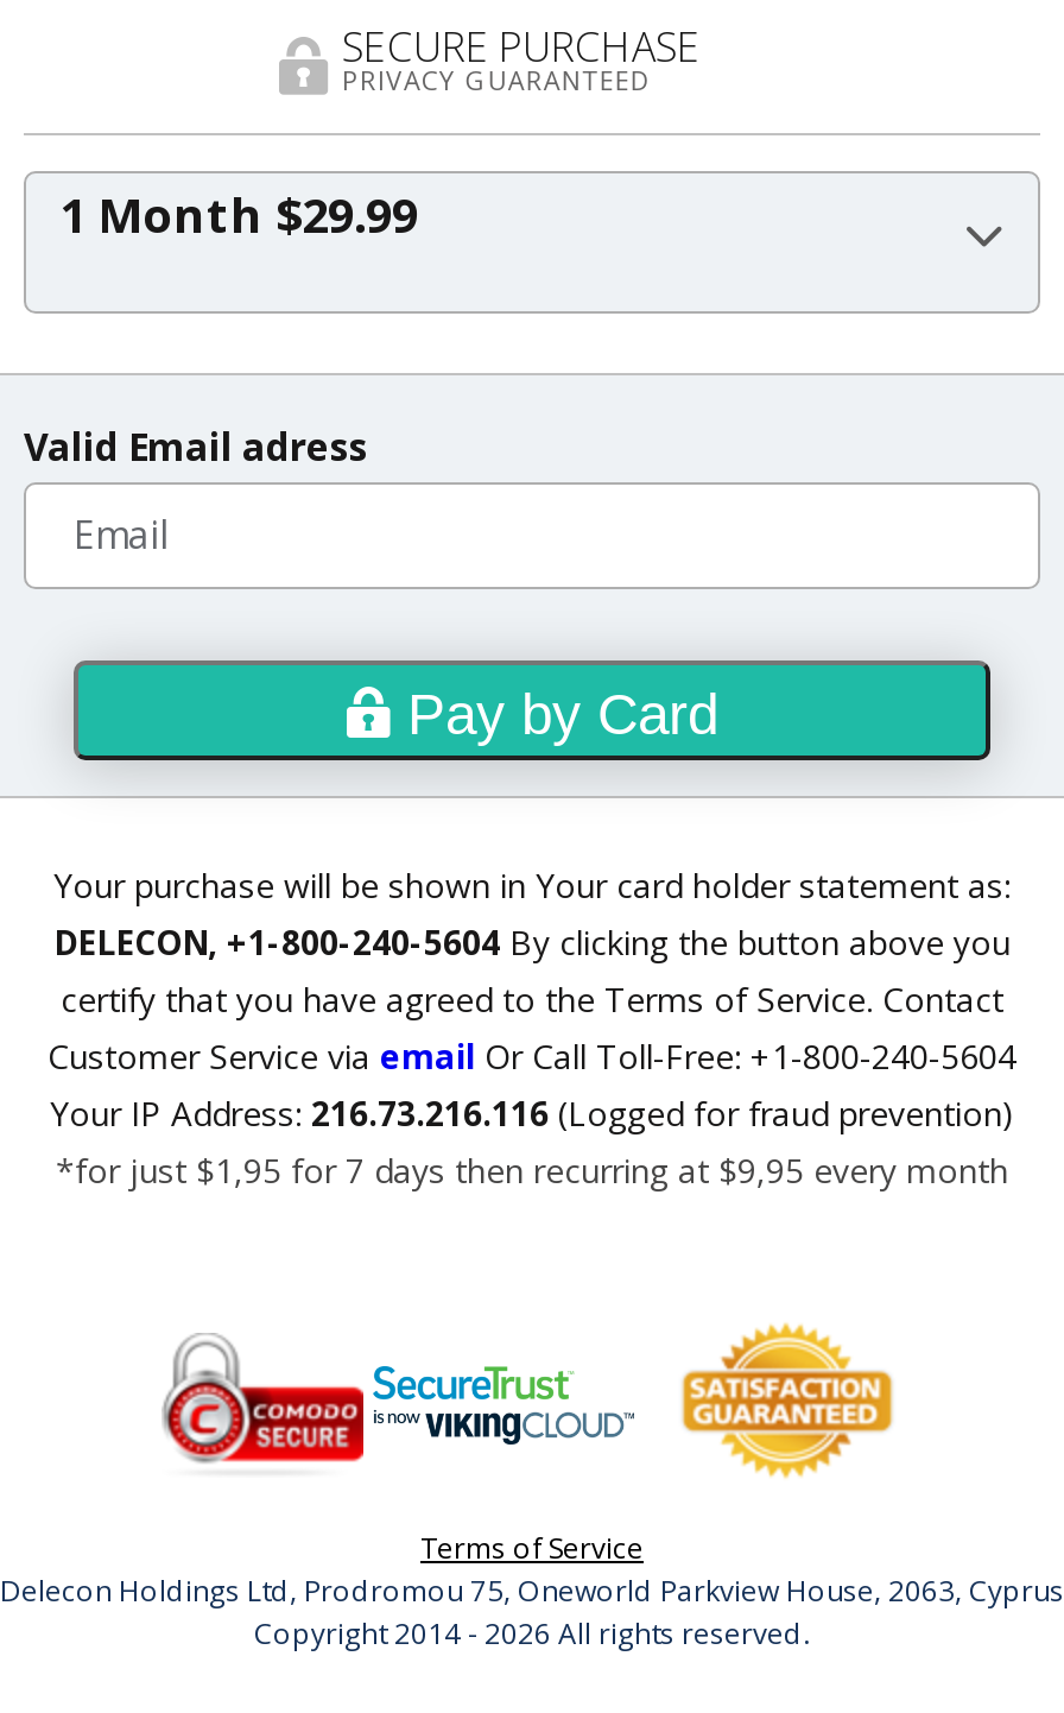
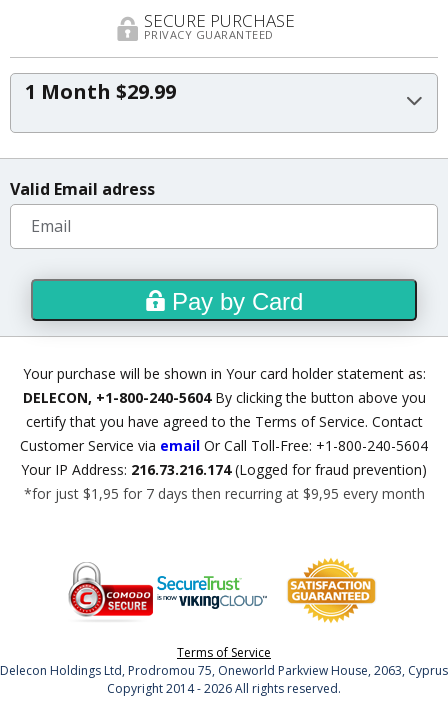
[50,1091,1014,1136] Your IP Address: 216.73.216.116 (Logged for fraud prevention) -> [21,460,427,479] Your IP Address: 216.73.216.174 (Logged for fraud prevention)

